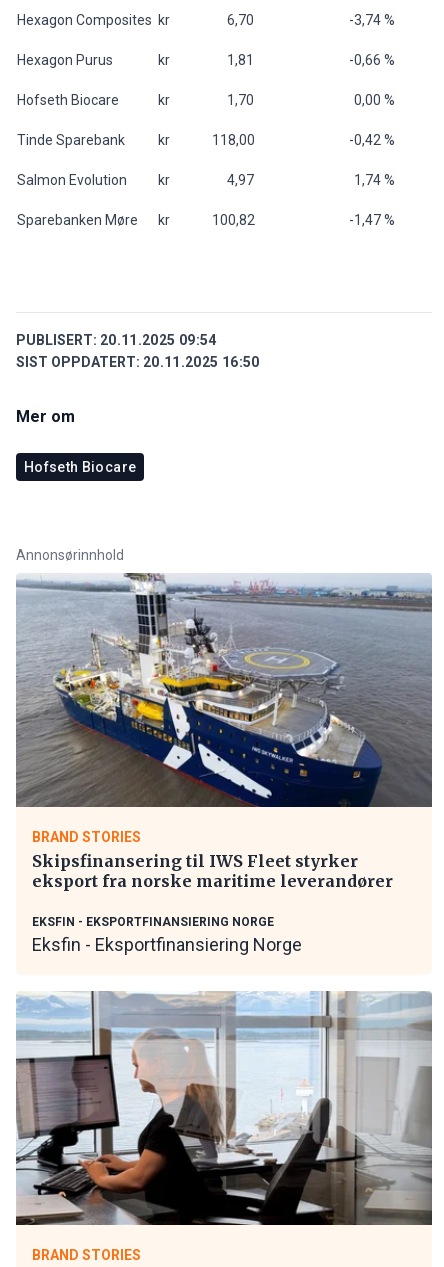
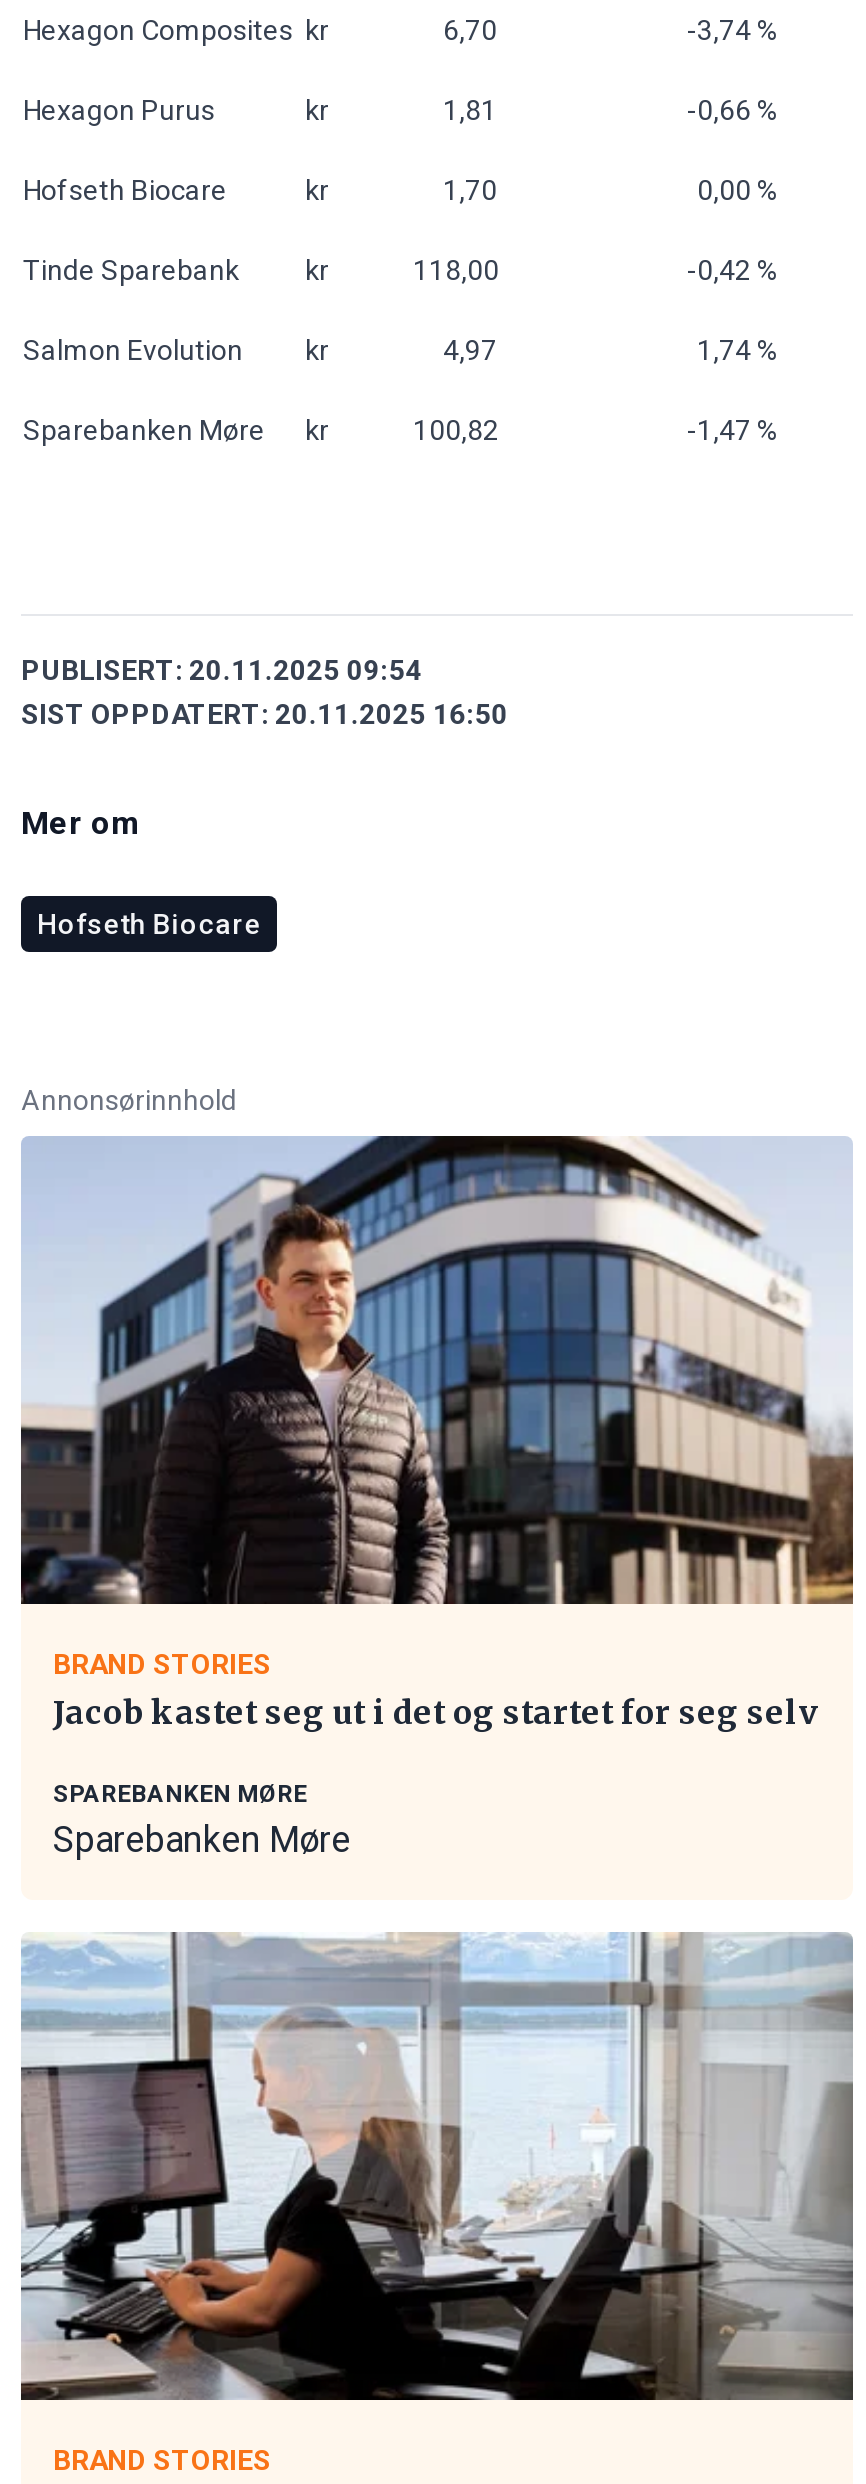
[16,572,433,808] [image] -> [21,1134,855,1606] [image]
[32,851,393,891] Skipsfinansering til IWS Fleet styrker | eksport fra norske maritime leverandører -> [53,1692,819,1732] Jacob kastet seg ut i det og startet for seg selv
[32,915,302,955] EKSFIN - EKSPORTFINANSIERING NORGE | Eksfin - Eksportfinansiering Norge -> [53,1780,351,1860] SPAREBANKEN MØRE | Sparebanken Møre

